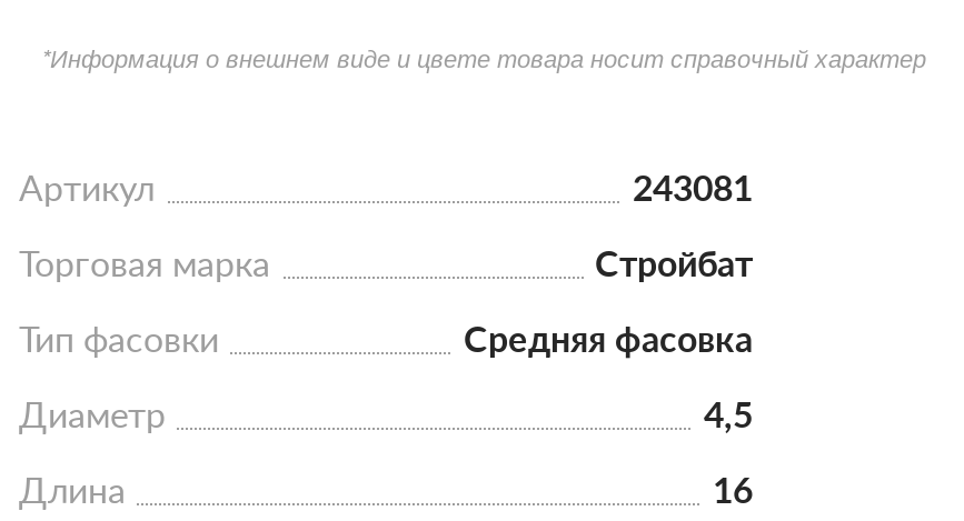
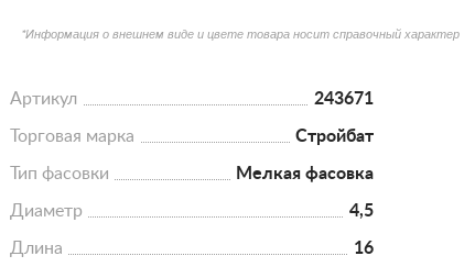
[633,172,753,208] 243081 -> [314,90,374,108] 243671
[464,323,753,359] Средняя фасовка -> [236,165,374,182] Мелкая фасовка

